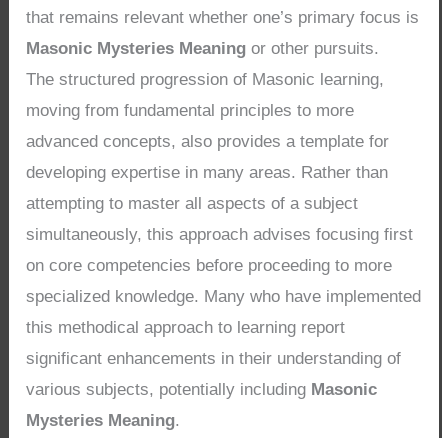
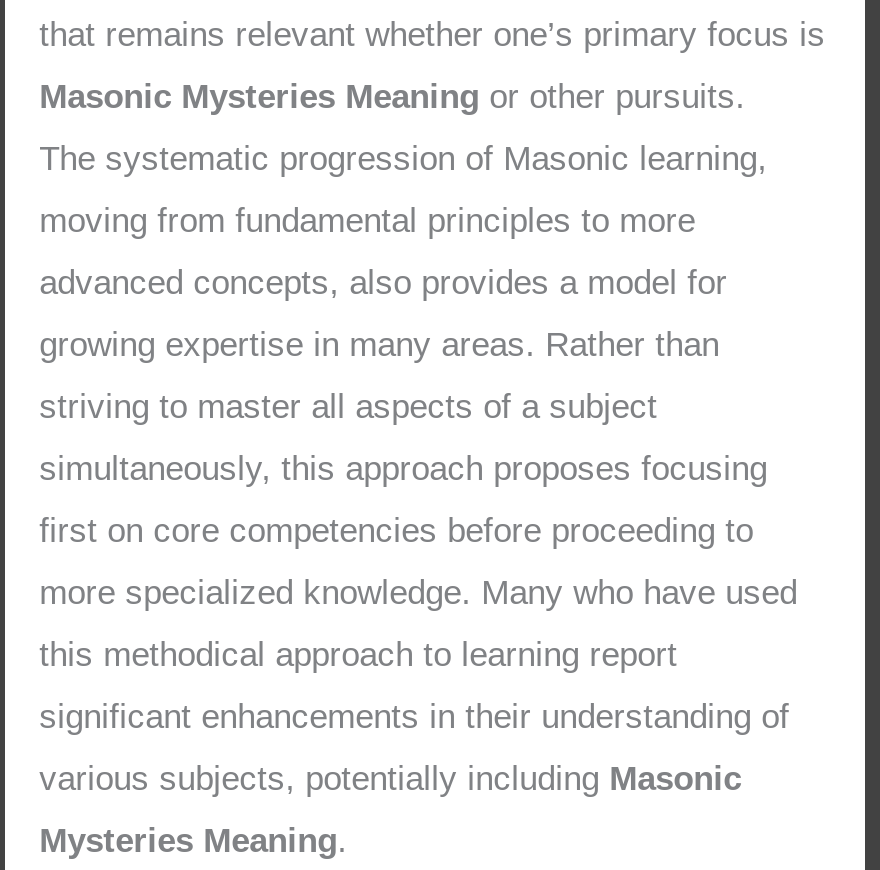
[26,70,384,89] The structured progression of Masonic learning, -> [39,141,767,179] The systematic progression of Masonic learning,
[26,132,389,151] advanced concepts, also provides a template for -> [39,265,727,303] advanced concepts, also provides a model for
[26,163,388,182] developing expertise in many areas. Rather than -> [39,327,719,365] growing expertise in many areas. Rather than
[26,194,358,213] attempting to master all aspects of a subject -> [39,389,657,427] striving to master all aspects of a subject
[26,225,413,244] simultaneously, this approach advises focusing first -> [39,451,767,489] simultaneously, this approach proposes focusing
[26,256,392,275] on core competencies before proceeding to more -> [39,513,753,551] first on core competencies before proceeding to
[26,287,421,306] specialized knowledge. Many who have implemented -> [39,575,797,613] more specialized knowledge. Many who have used

